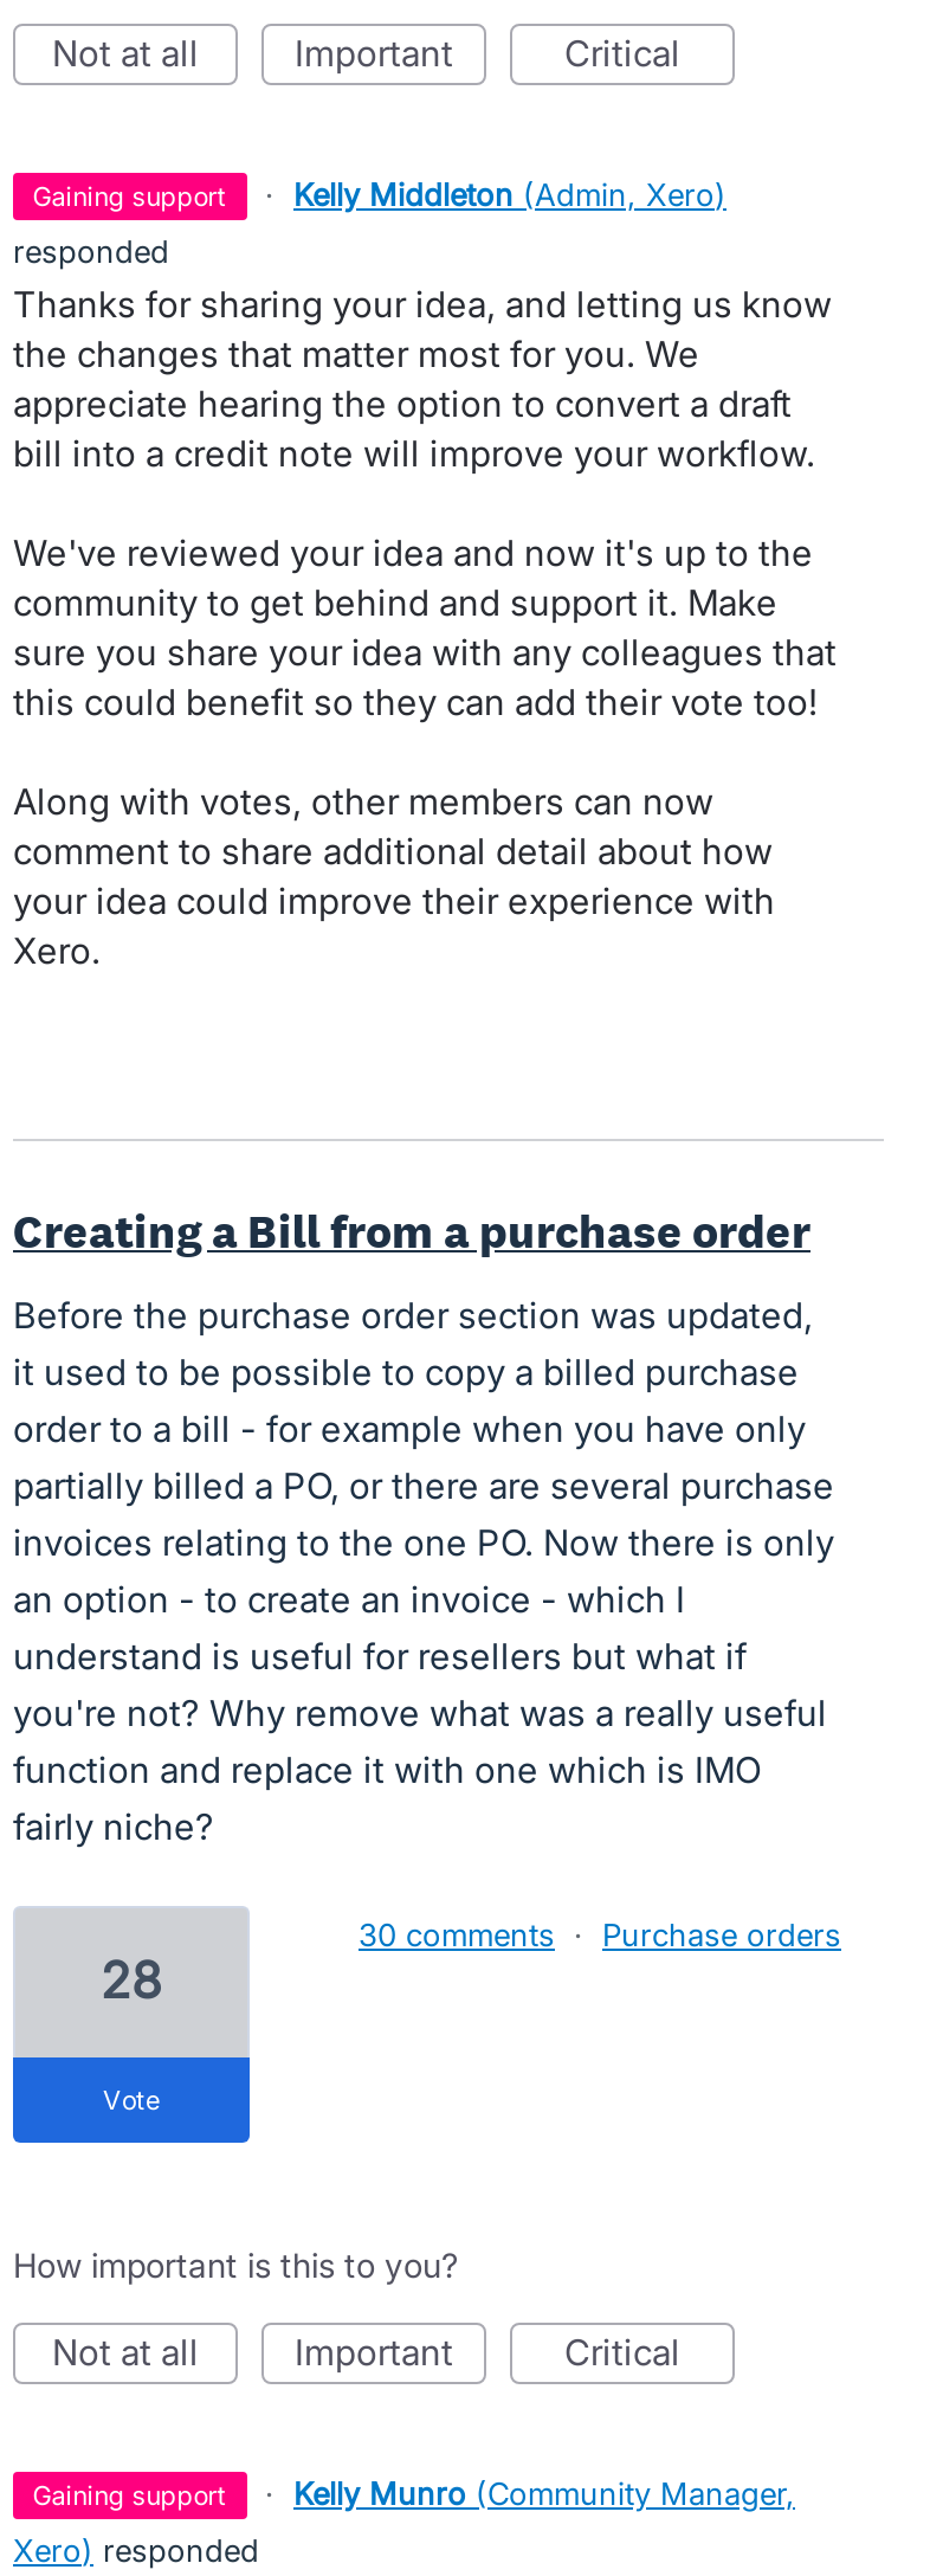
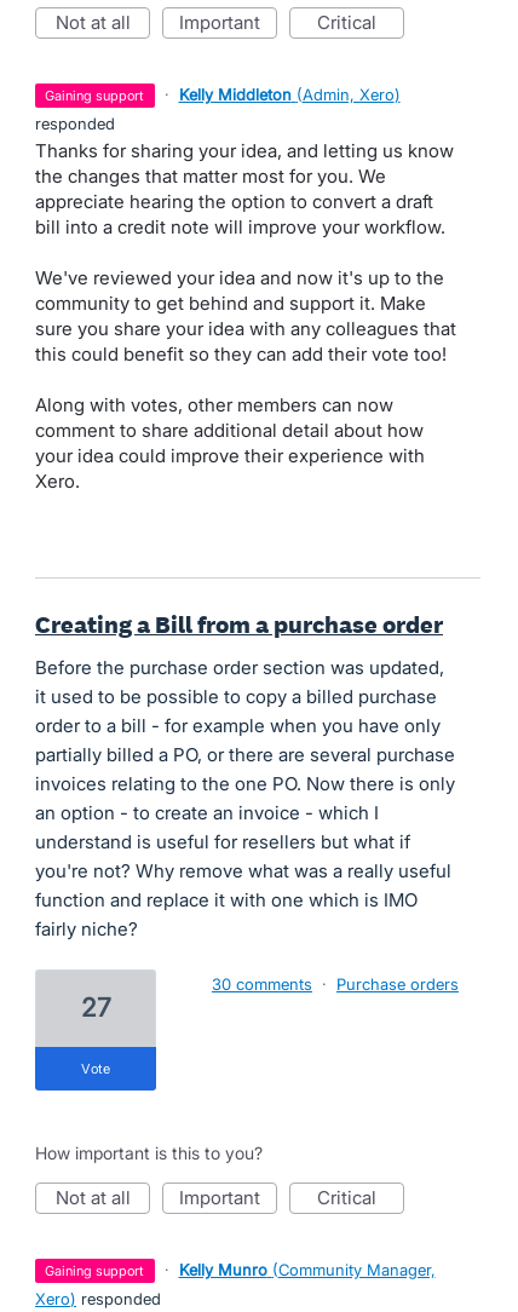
[101,1951,162,2010] 28 -> [80,992,111,1023] 27

